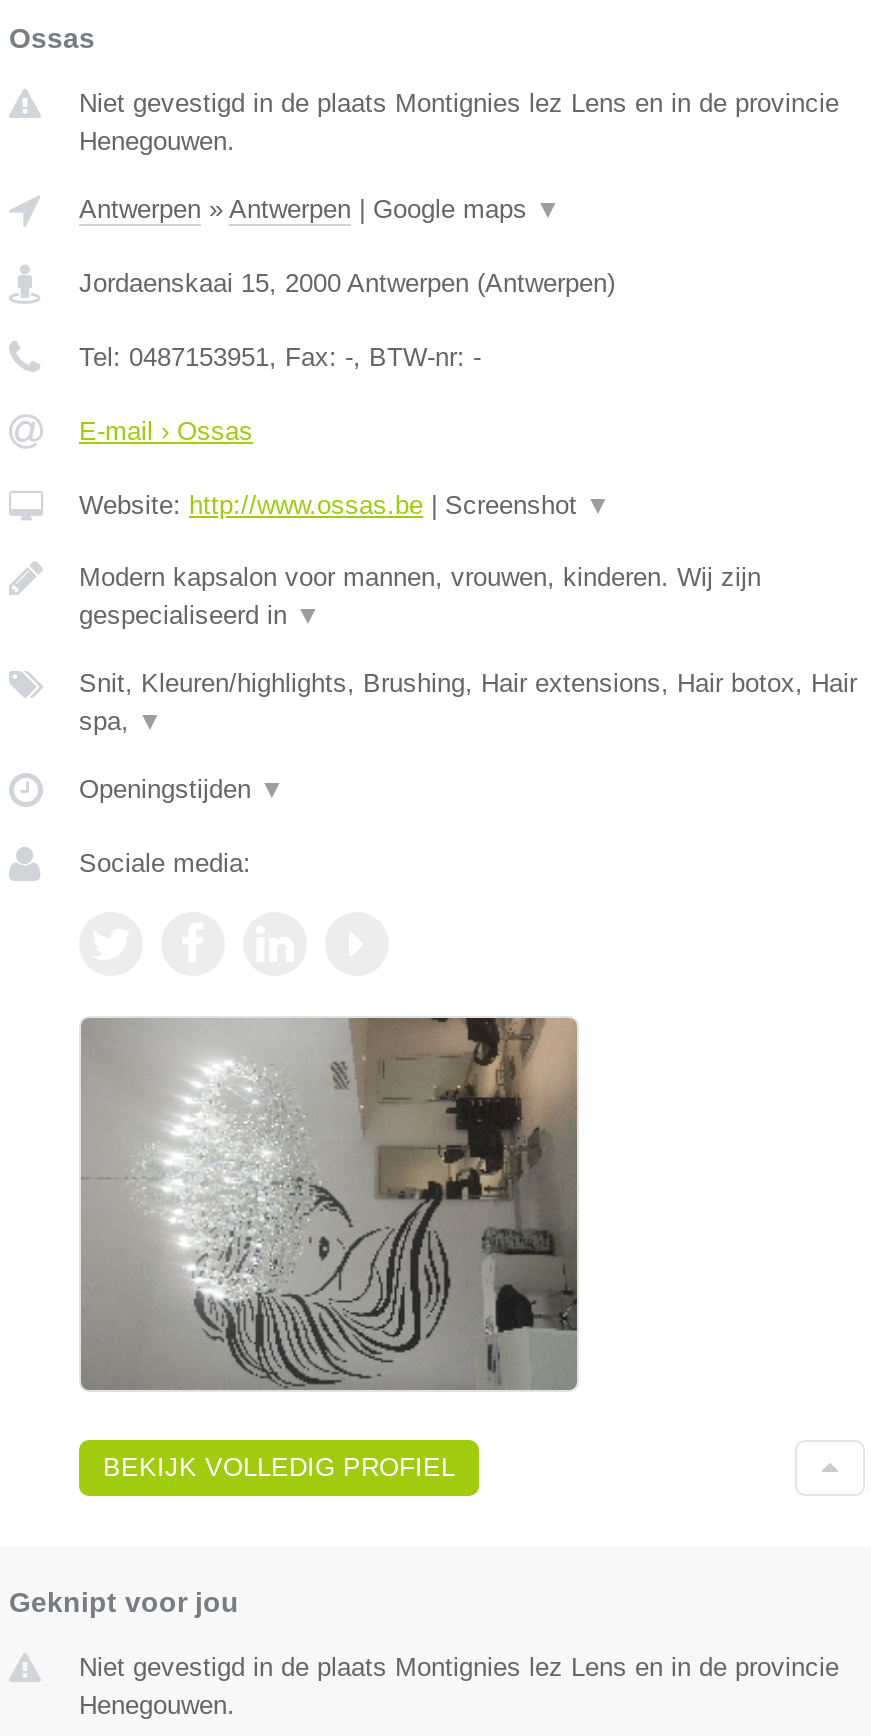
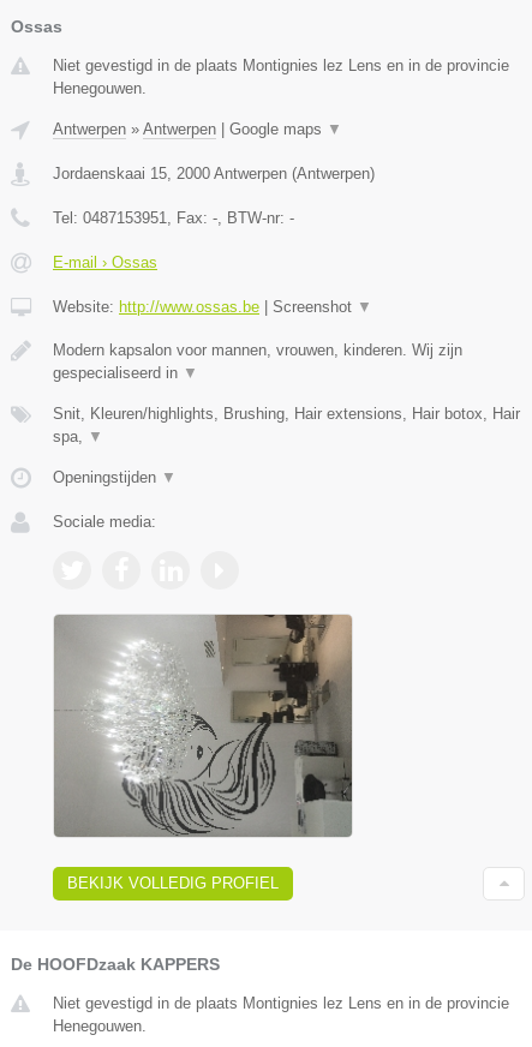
[9,1585,239,1617] Geknipt voor jou -> [11,955,220,974] De HOOFDzaak KAPPERS

